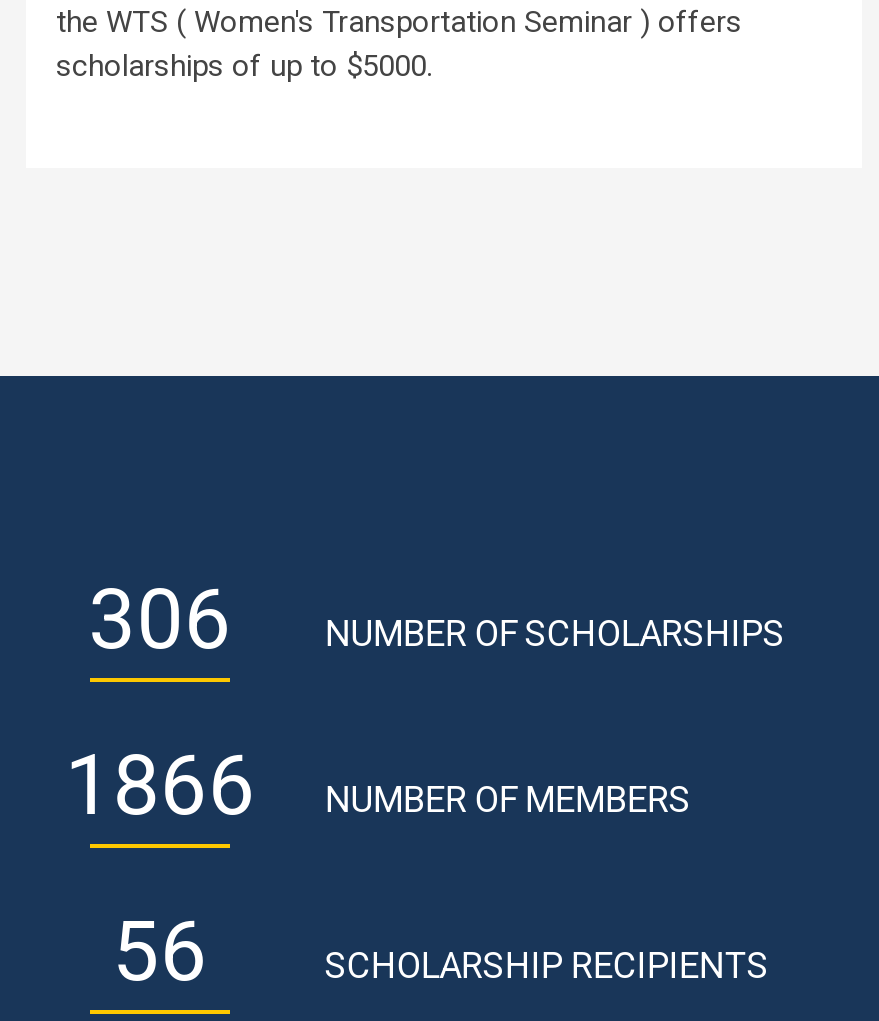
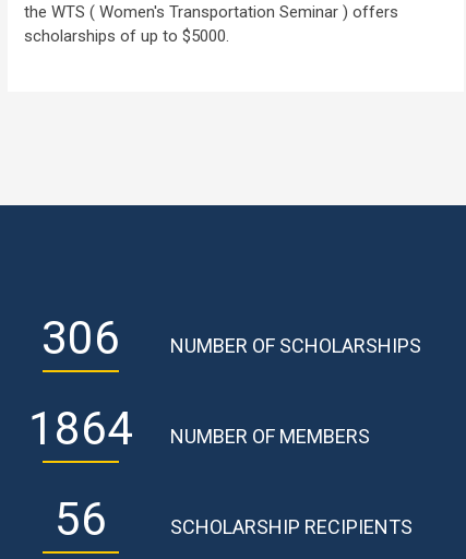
[64,736,691,834] 1866 NUMBER OF MEMBERS -> [29,402,370,455] 1864 NUMBER OF MEMBERS

